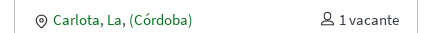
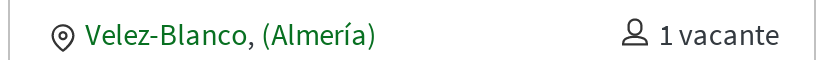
[53,10,193,29] Carlota, La, (Córdoba) -> [85,14,377,52] Velez-Blanco, (Almería)

